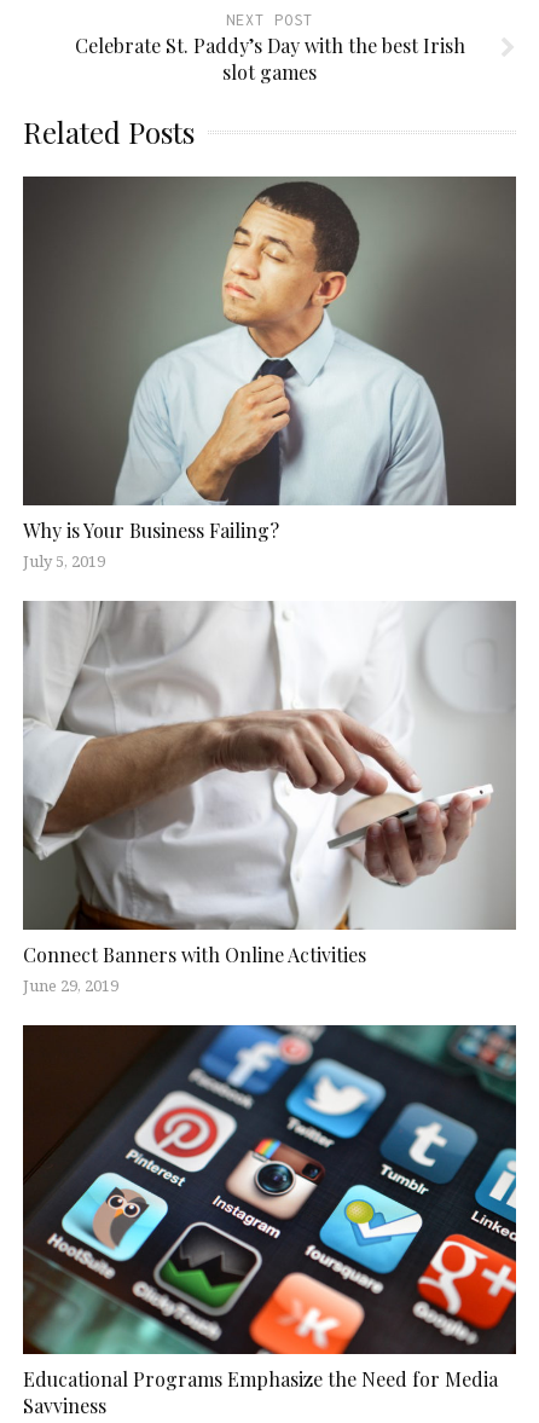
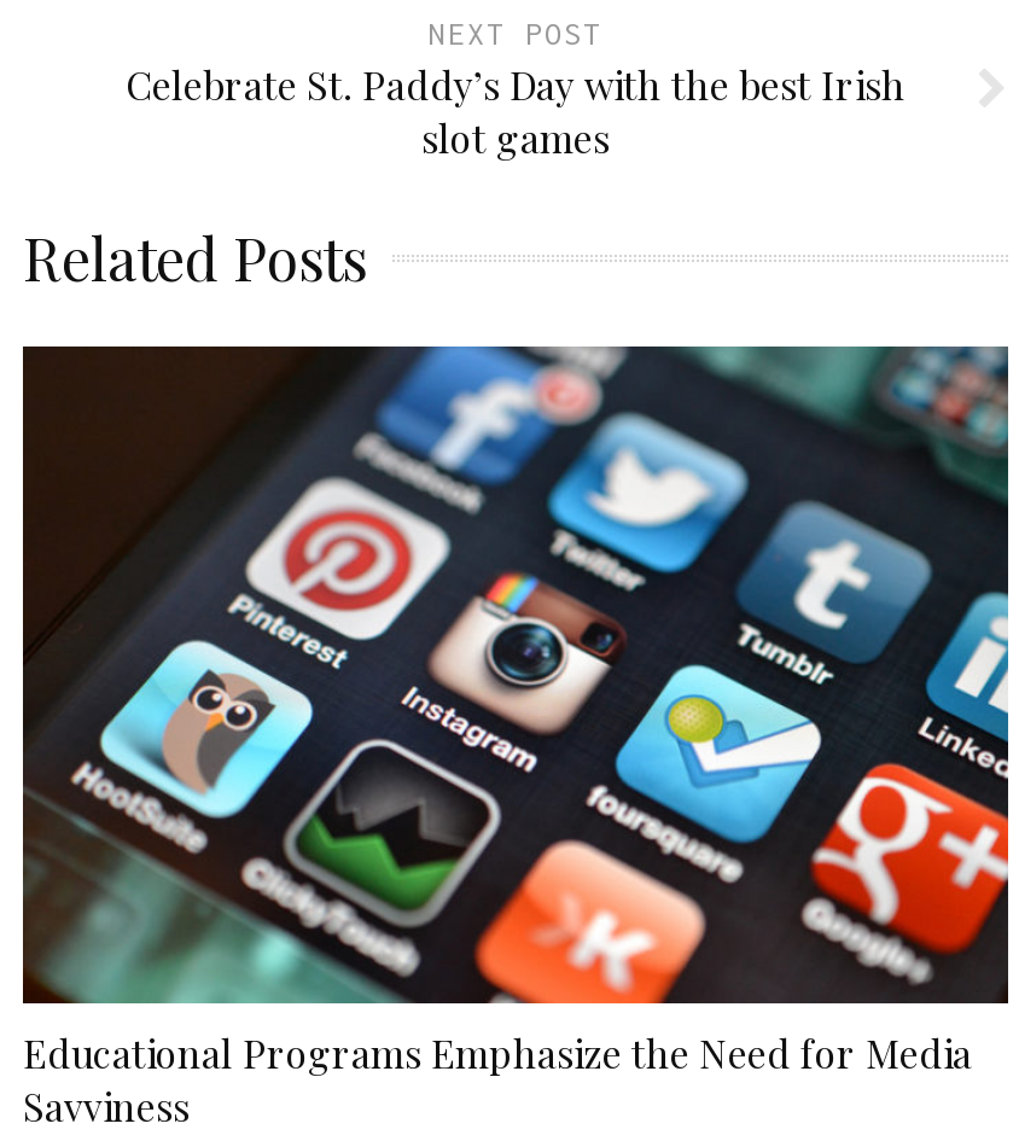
[23,175,517,572] [image] | Why is Your Business Failing? | July 5, 2019 -> none
[22,600,517,996] [image] | Connect Banners with Online Activities | June 29, 2019 -> none

